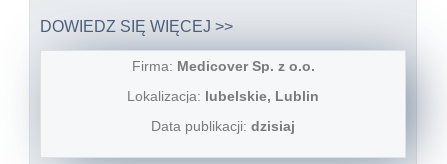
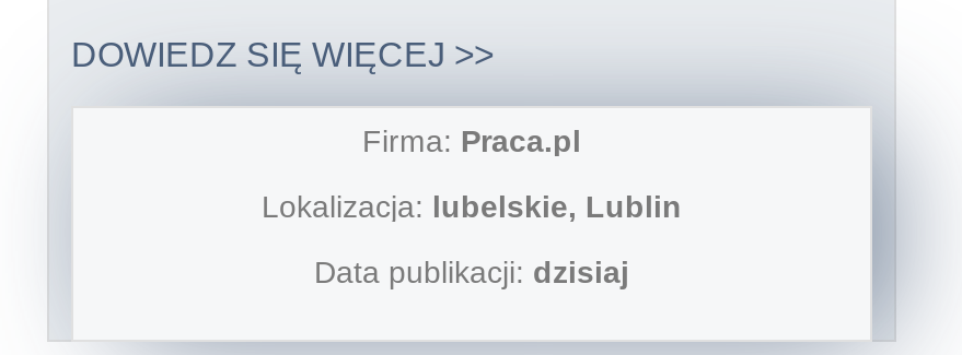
[131,57,314,73] Firma: Medicover Sp. z o.o. -> [362,122,581,157] Firma: Praca.pl

